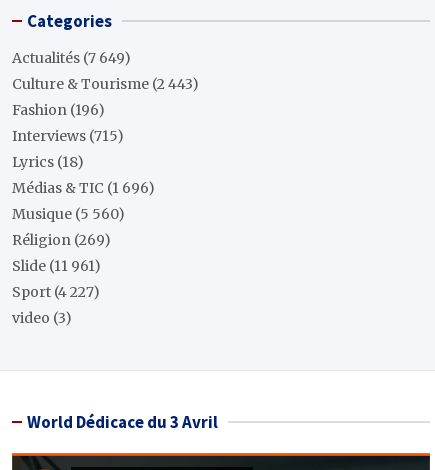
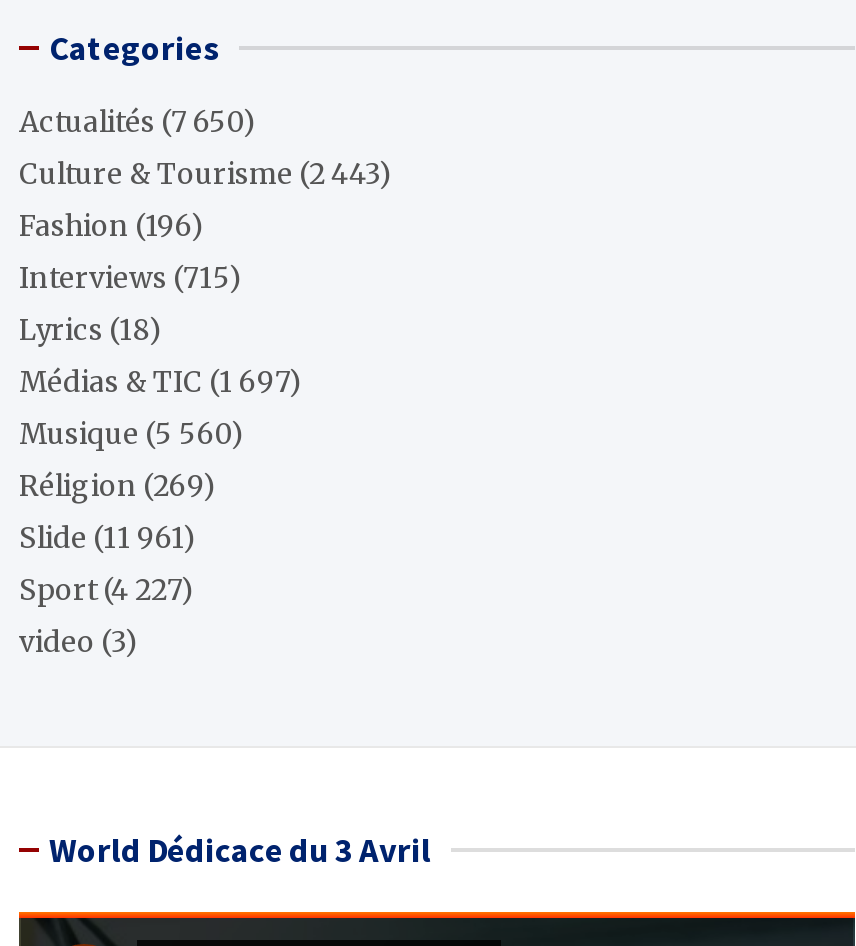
[12,49,131,67] Actualités (7 649) -> [19,104,257,140] Actualités (7 650)
[12,179,155,197] Médias & TIC (1 696) -> [19,364,303,400] Médias & TIC (1 697)

